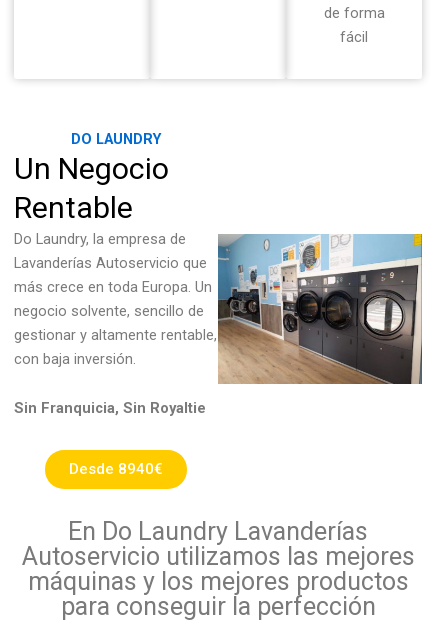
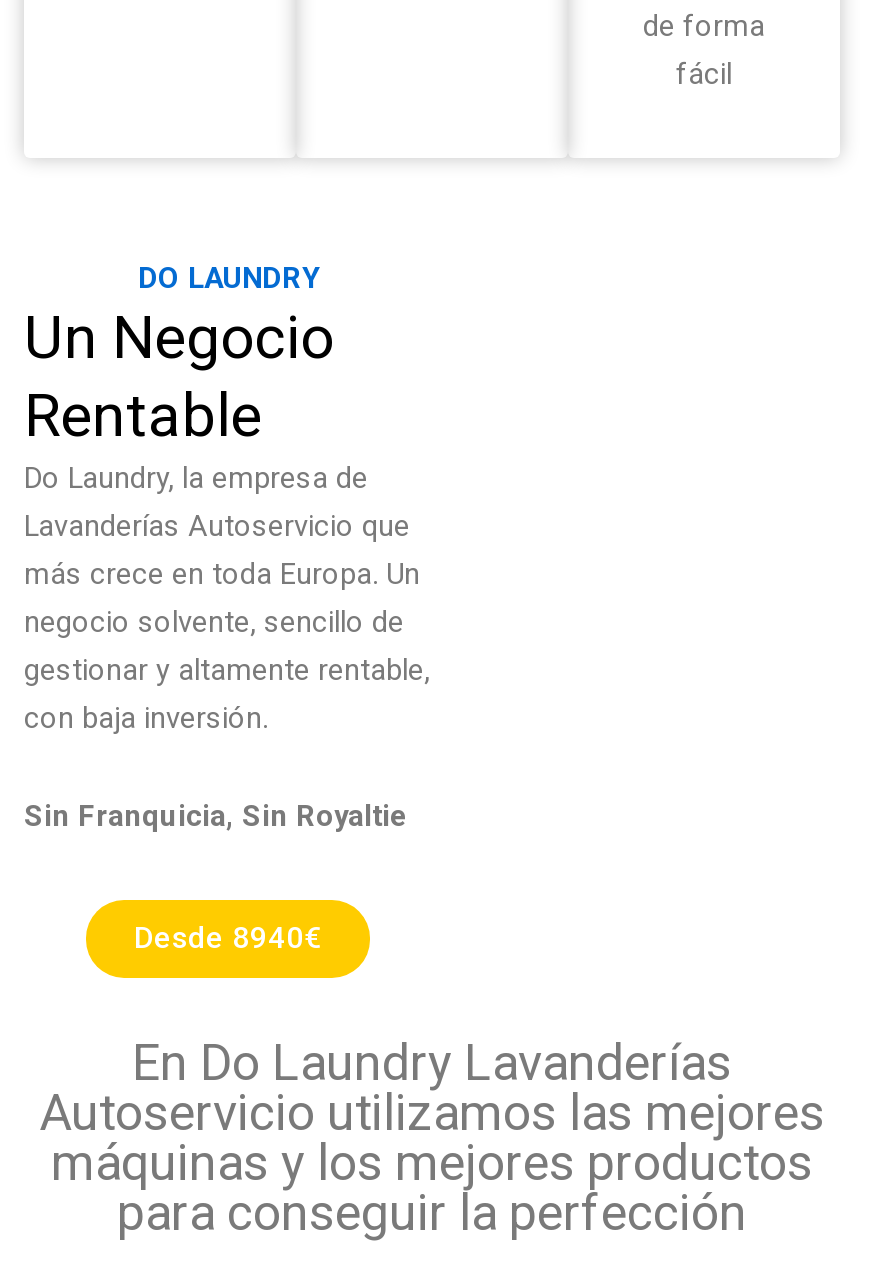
[217,233,423,385] [image] -> none

